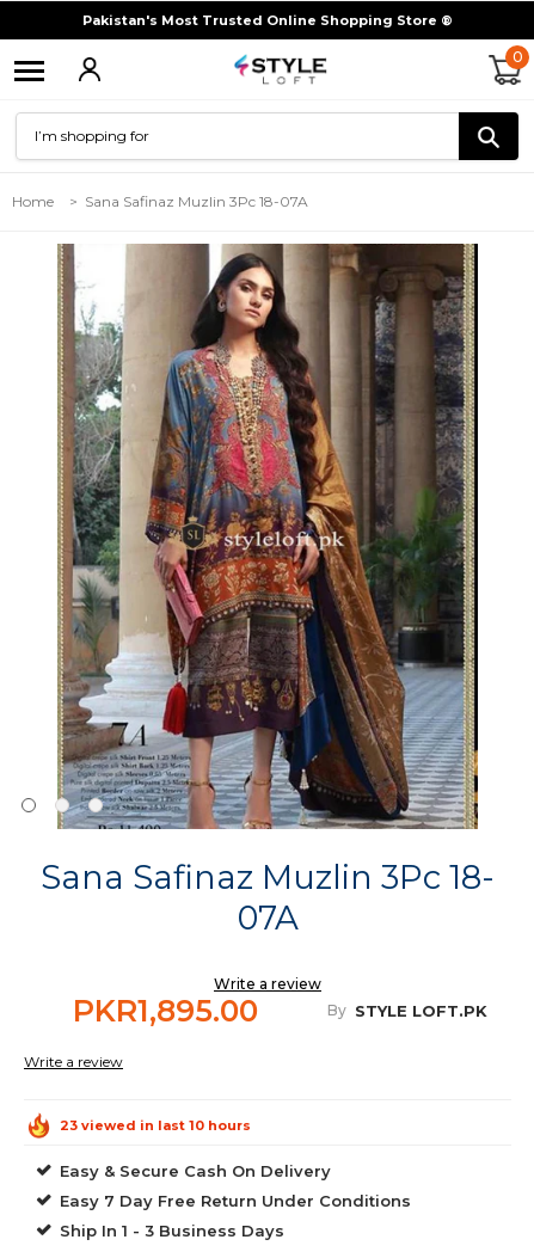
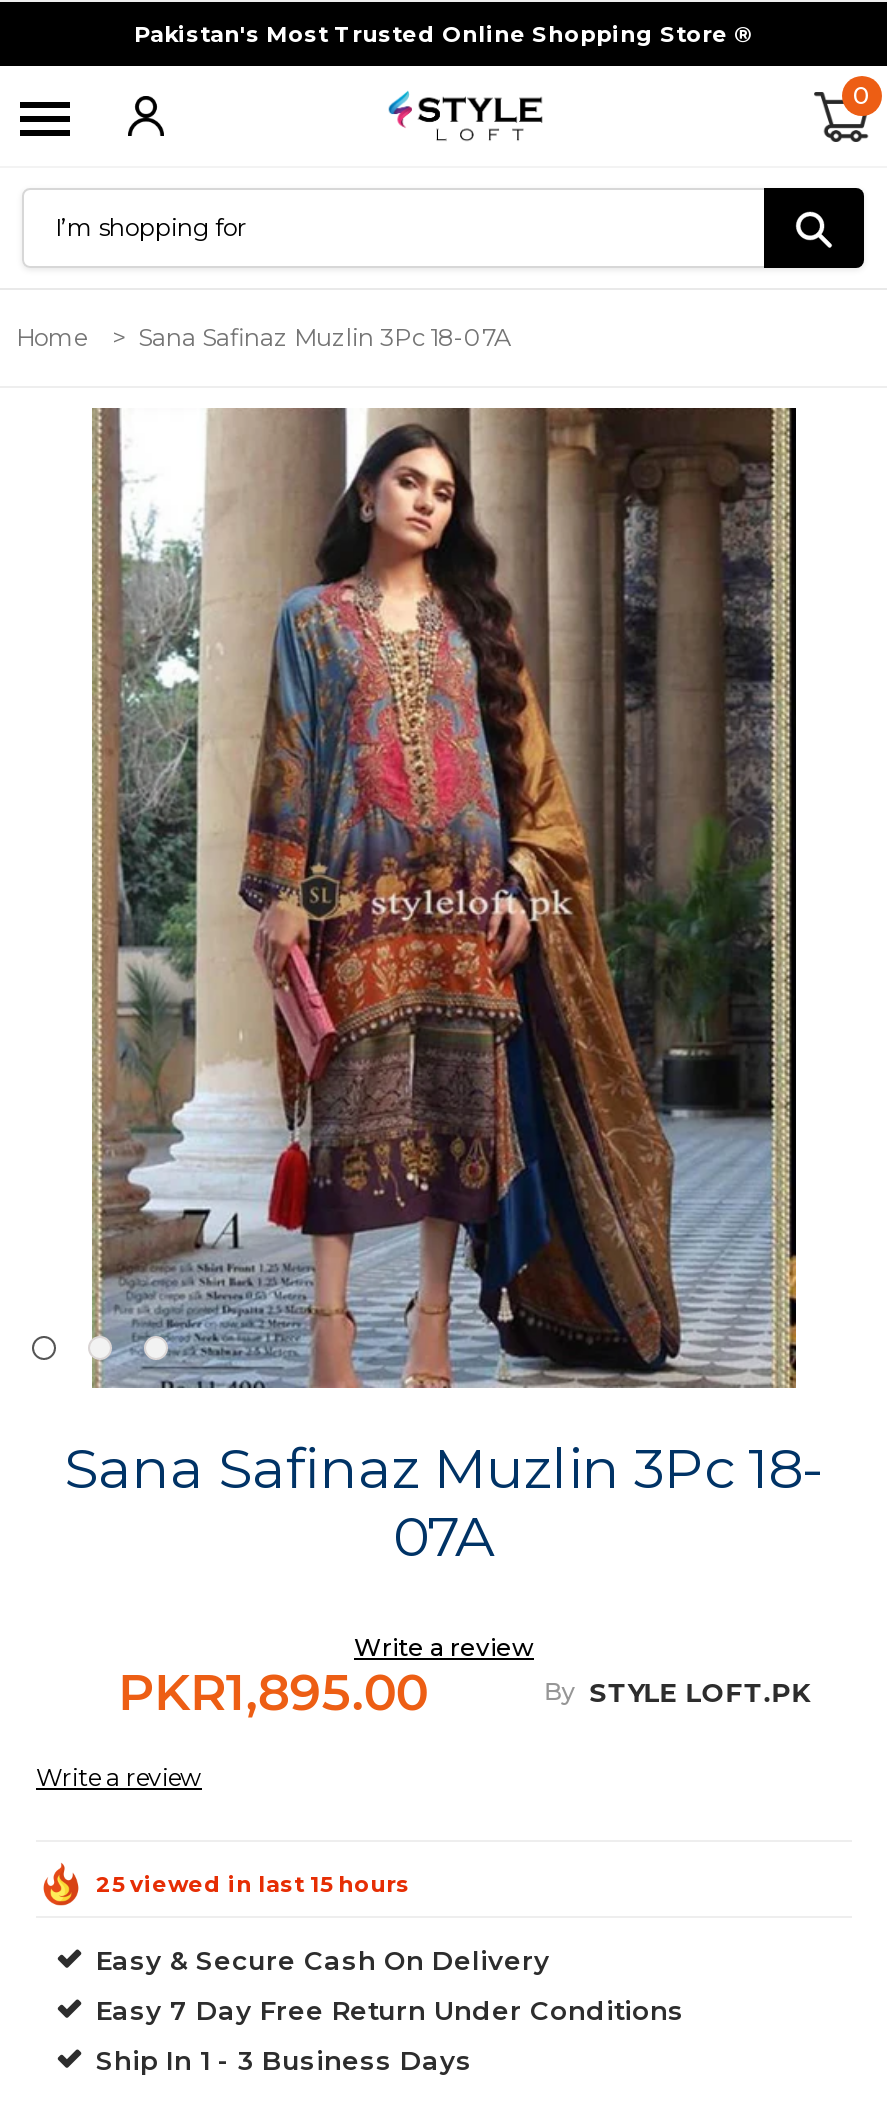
[60,1117,251,1133] 23 viewed in last 10 hours -> [96,1869,410,1897] 25 viewed in last 15 hours

